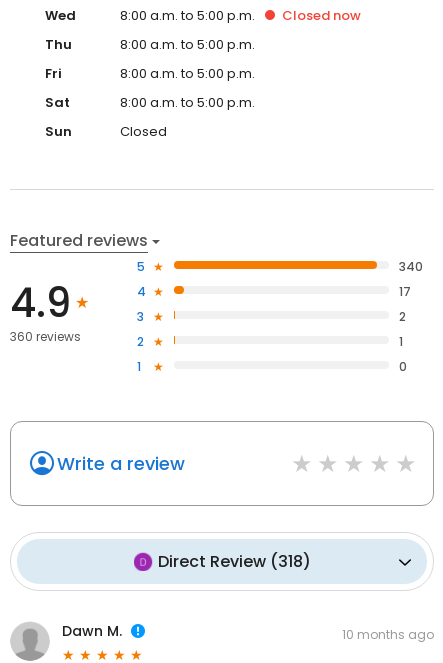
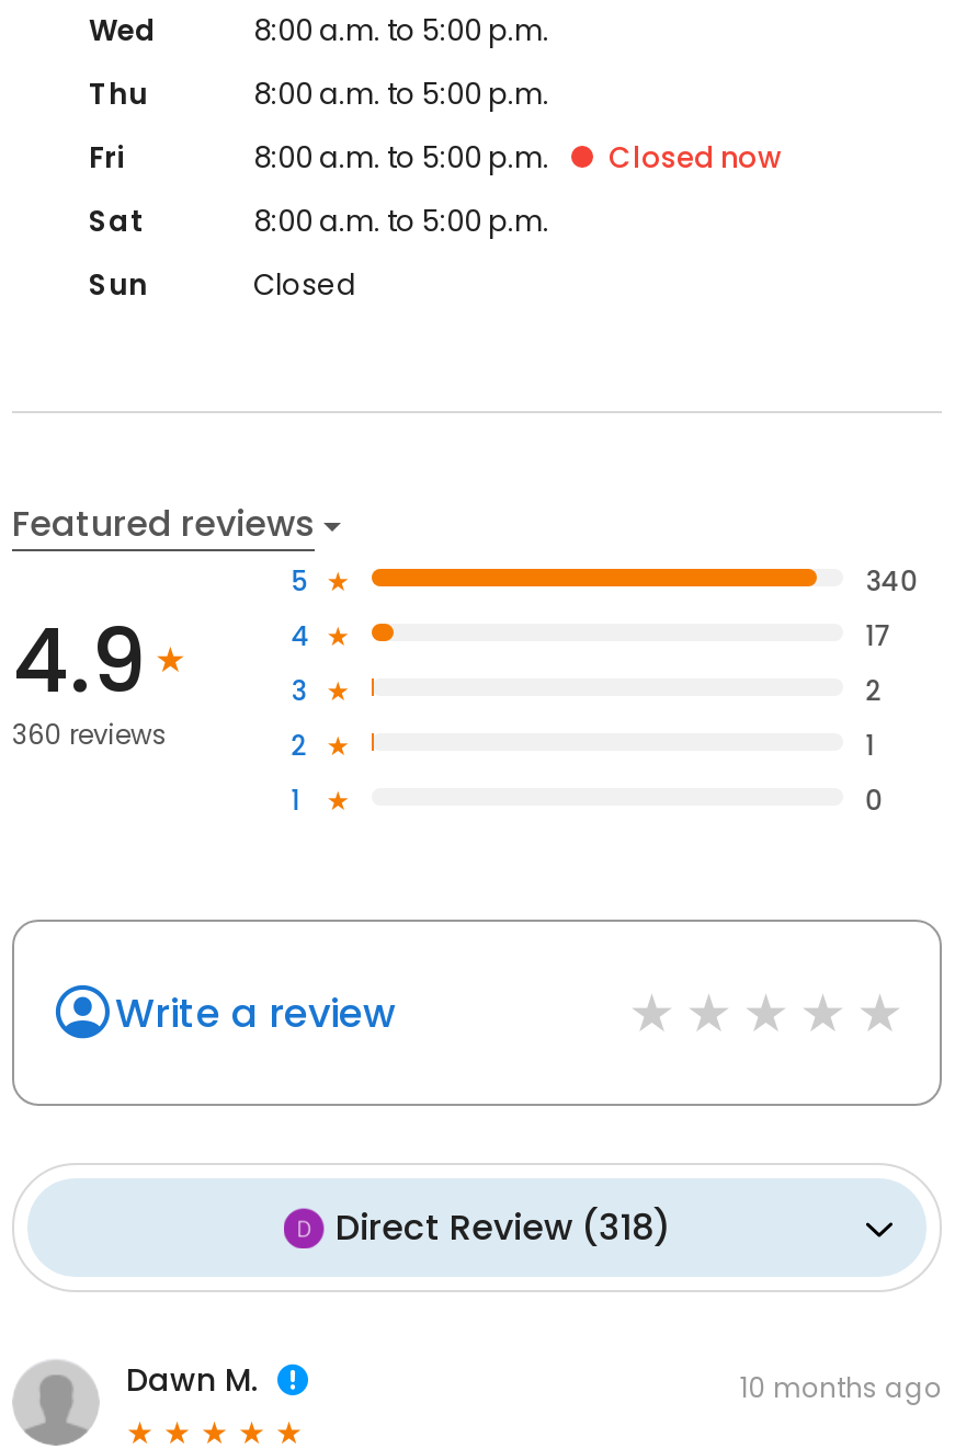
moved [282,6,361,25] -> [609,137,782,179]: Closed now

